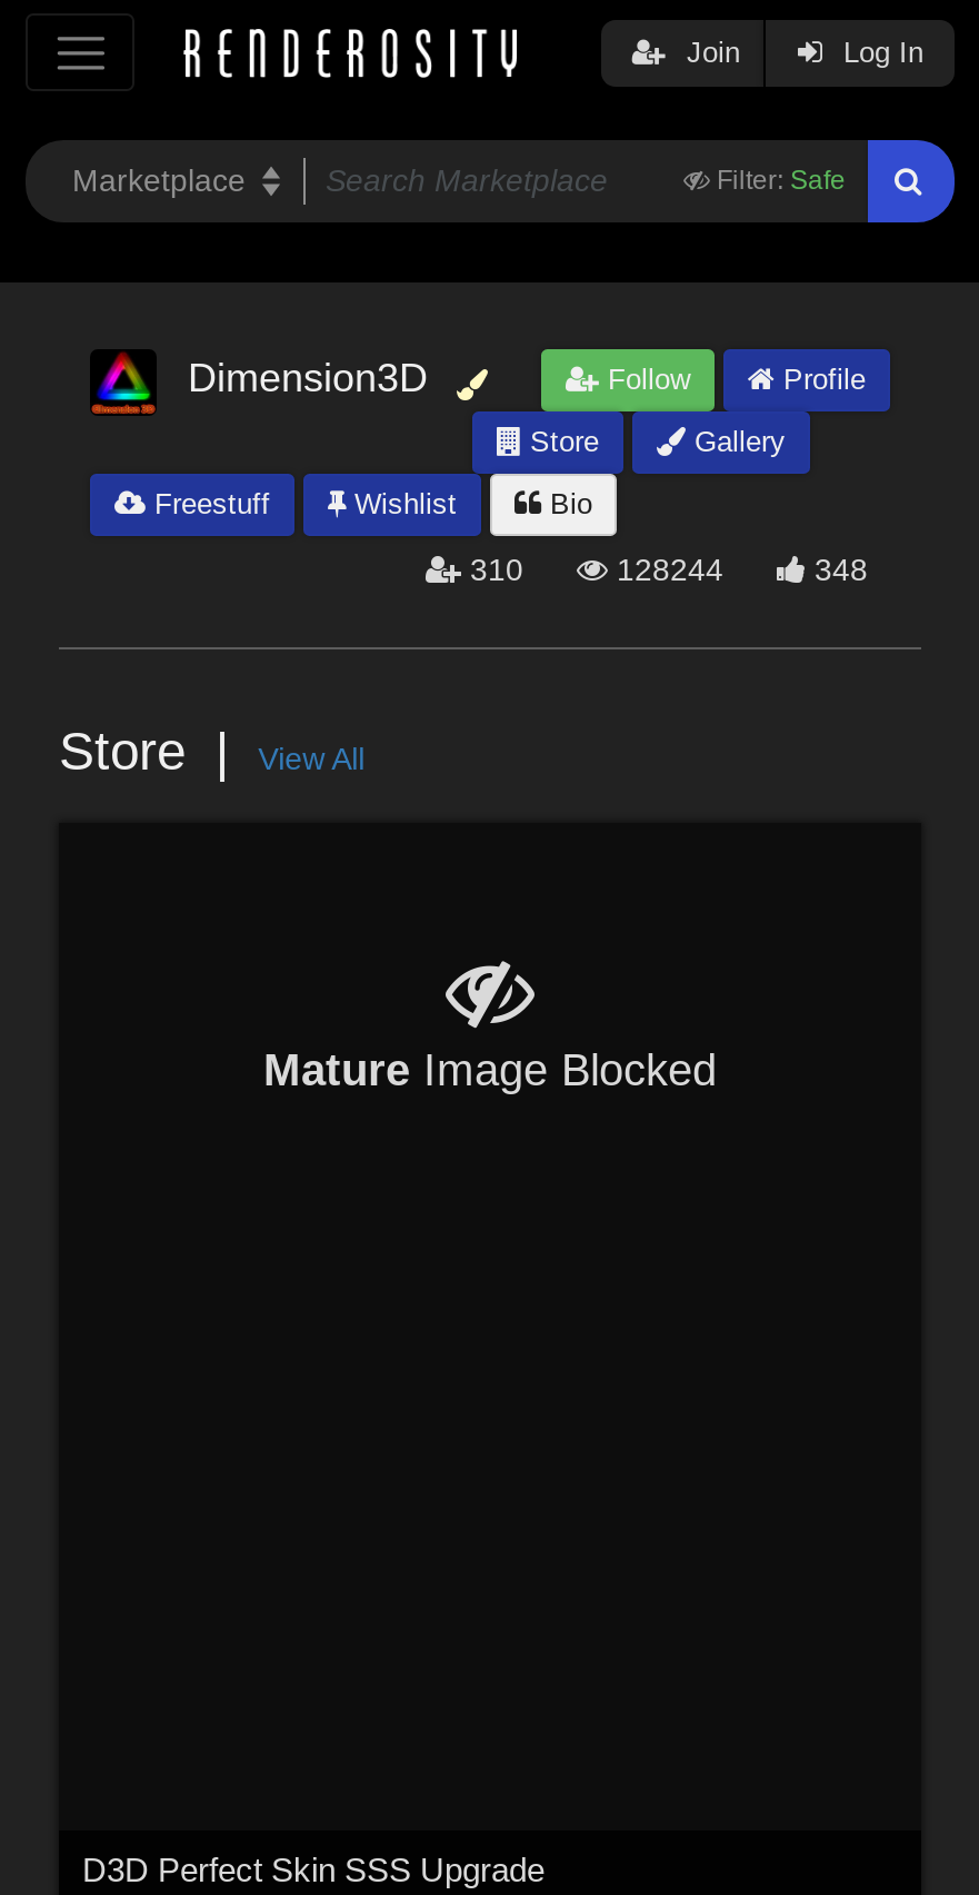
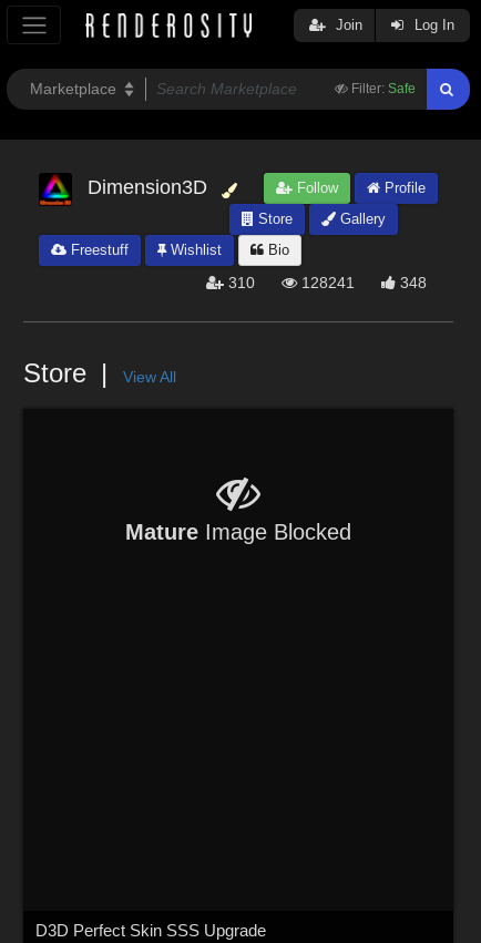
[608,552,723,588] 128244 -> [297,274,355,292] 128241

